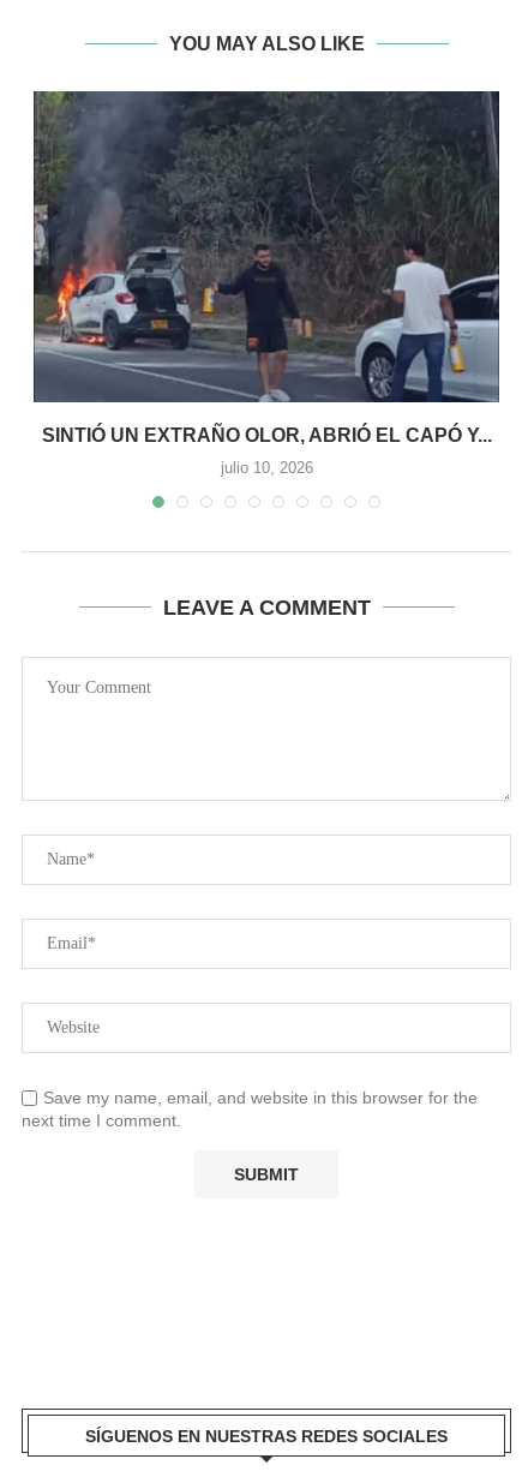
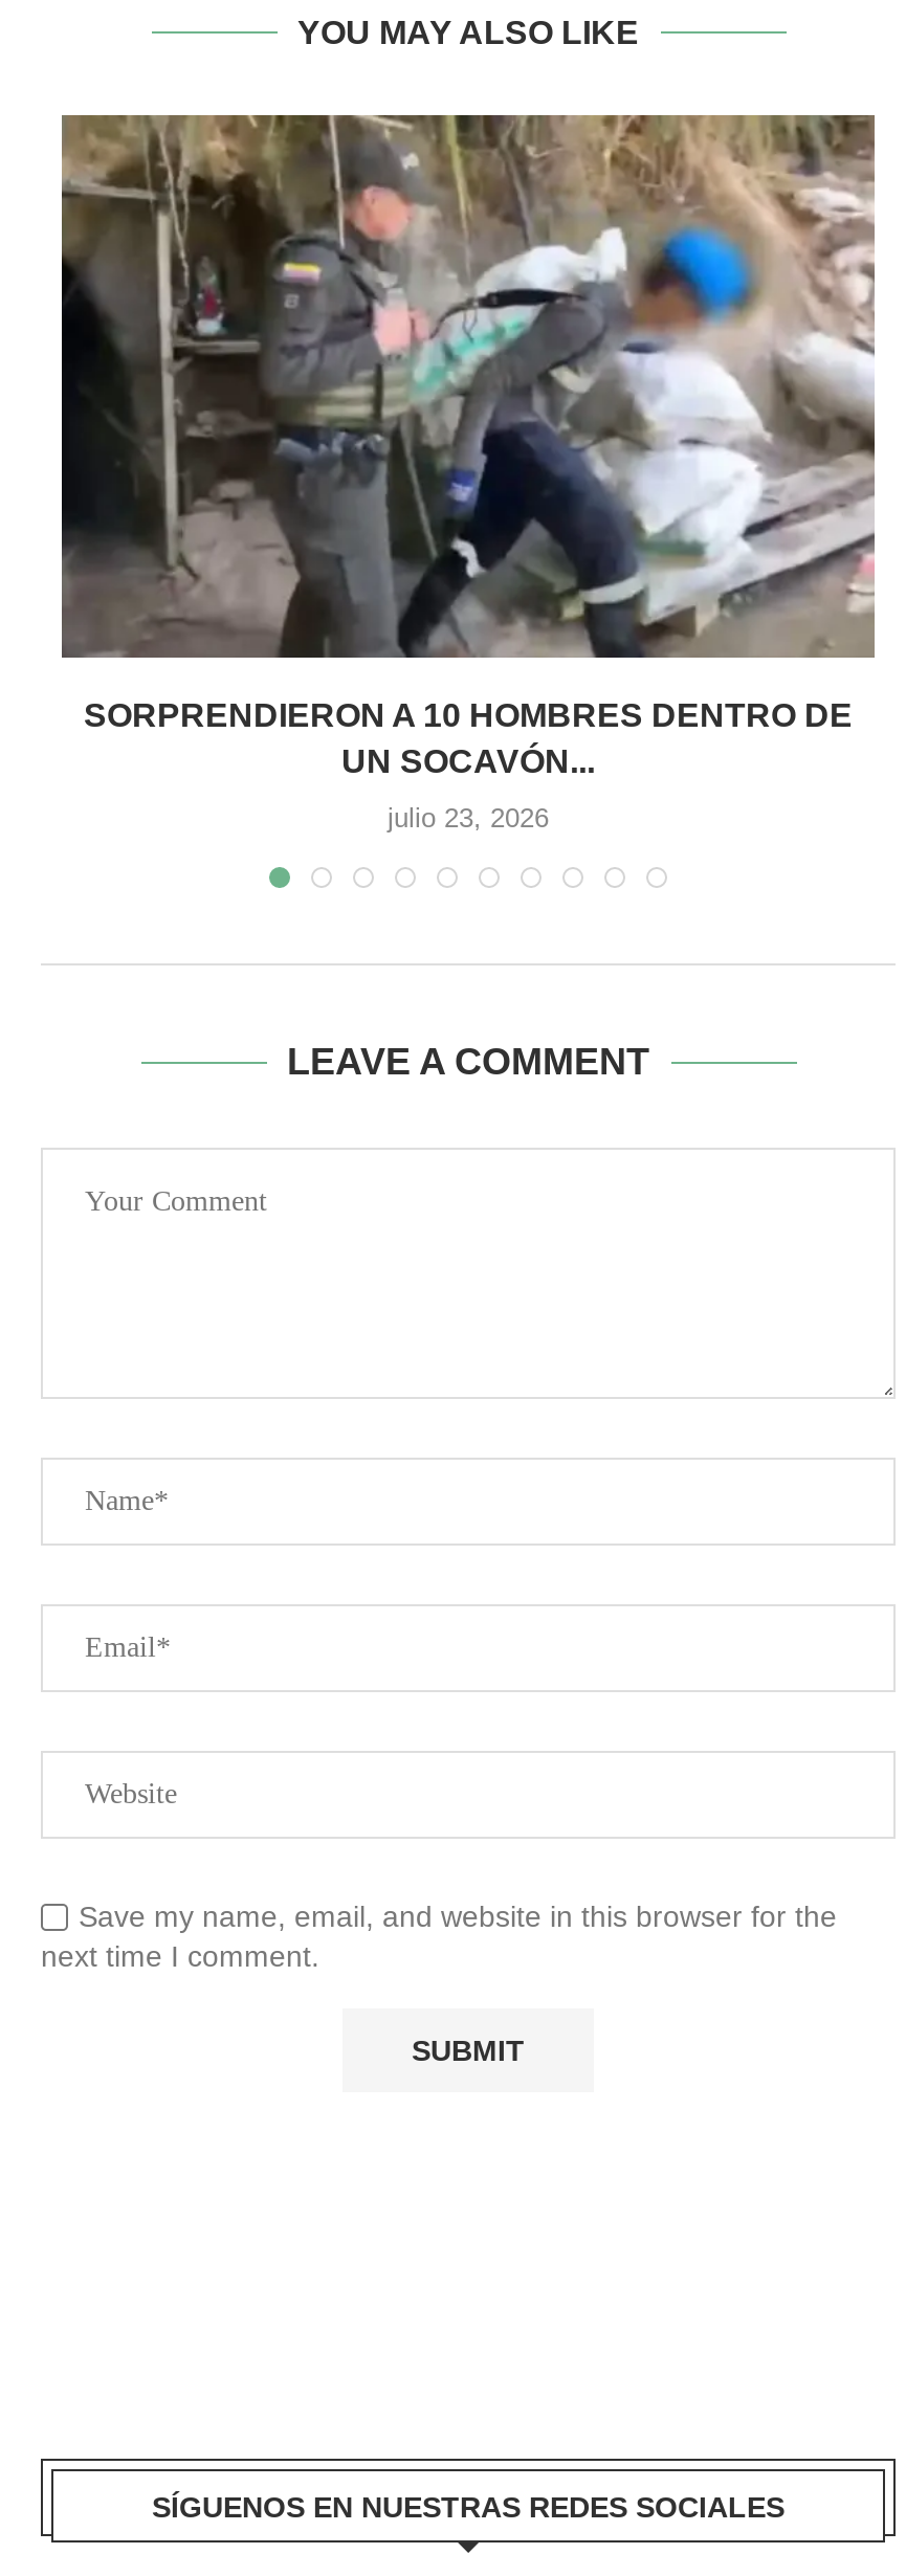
[32,90,500,445] [image] | SINTIÓ UN EXTRAÑO OLOR, ABRIÓ EL CAPÓ Y... -> [60,114,877,780] [image] | SORPRENDIERON A 10 HOMBRES DENTRO DE | UN SOCAVÓN...
[220,459,313,477] julio 10, 2026 -> [388,803,549,834] julio 23, 2026

